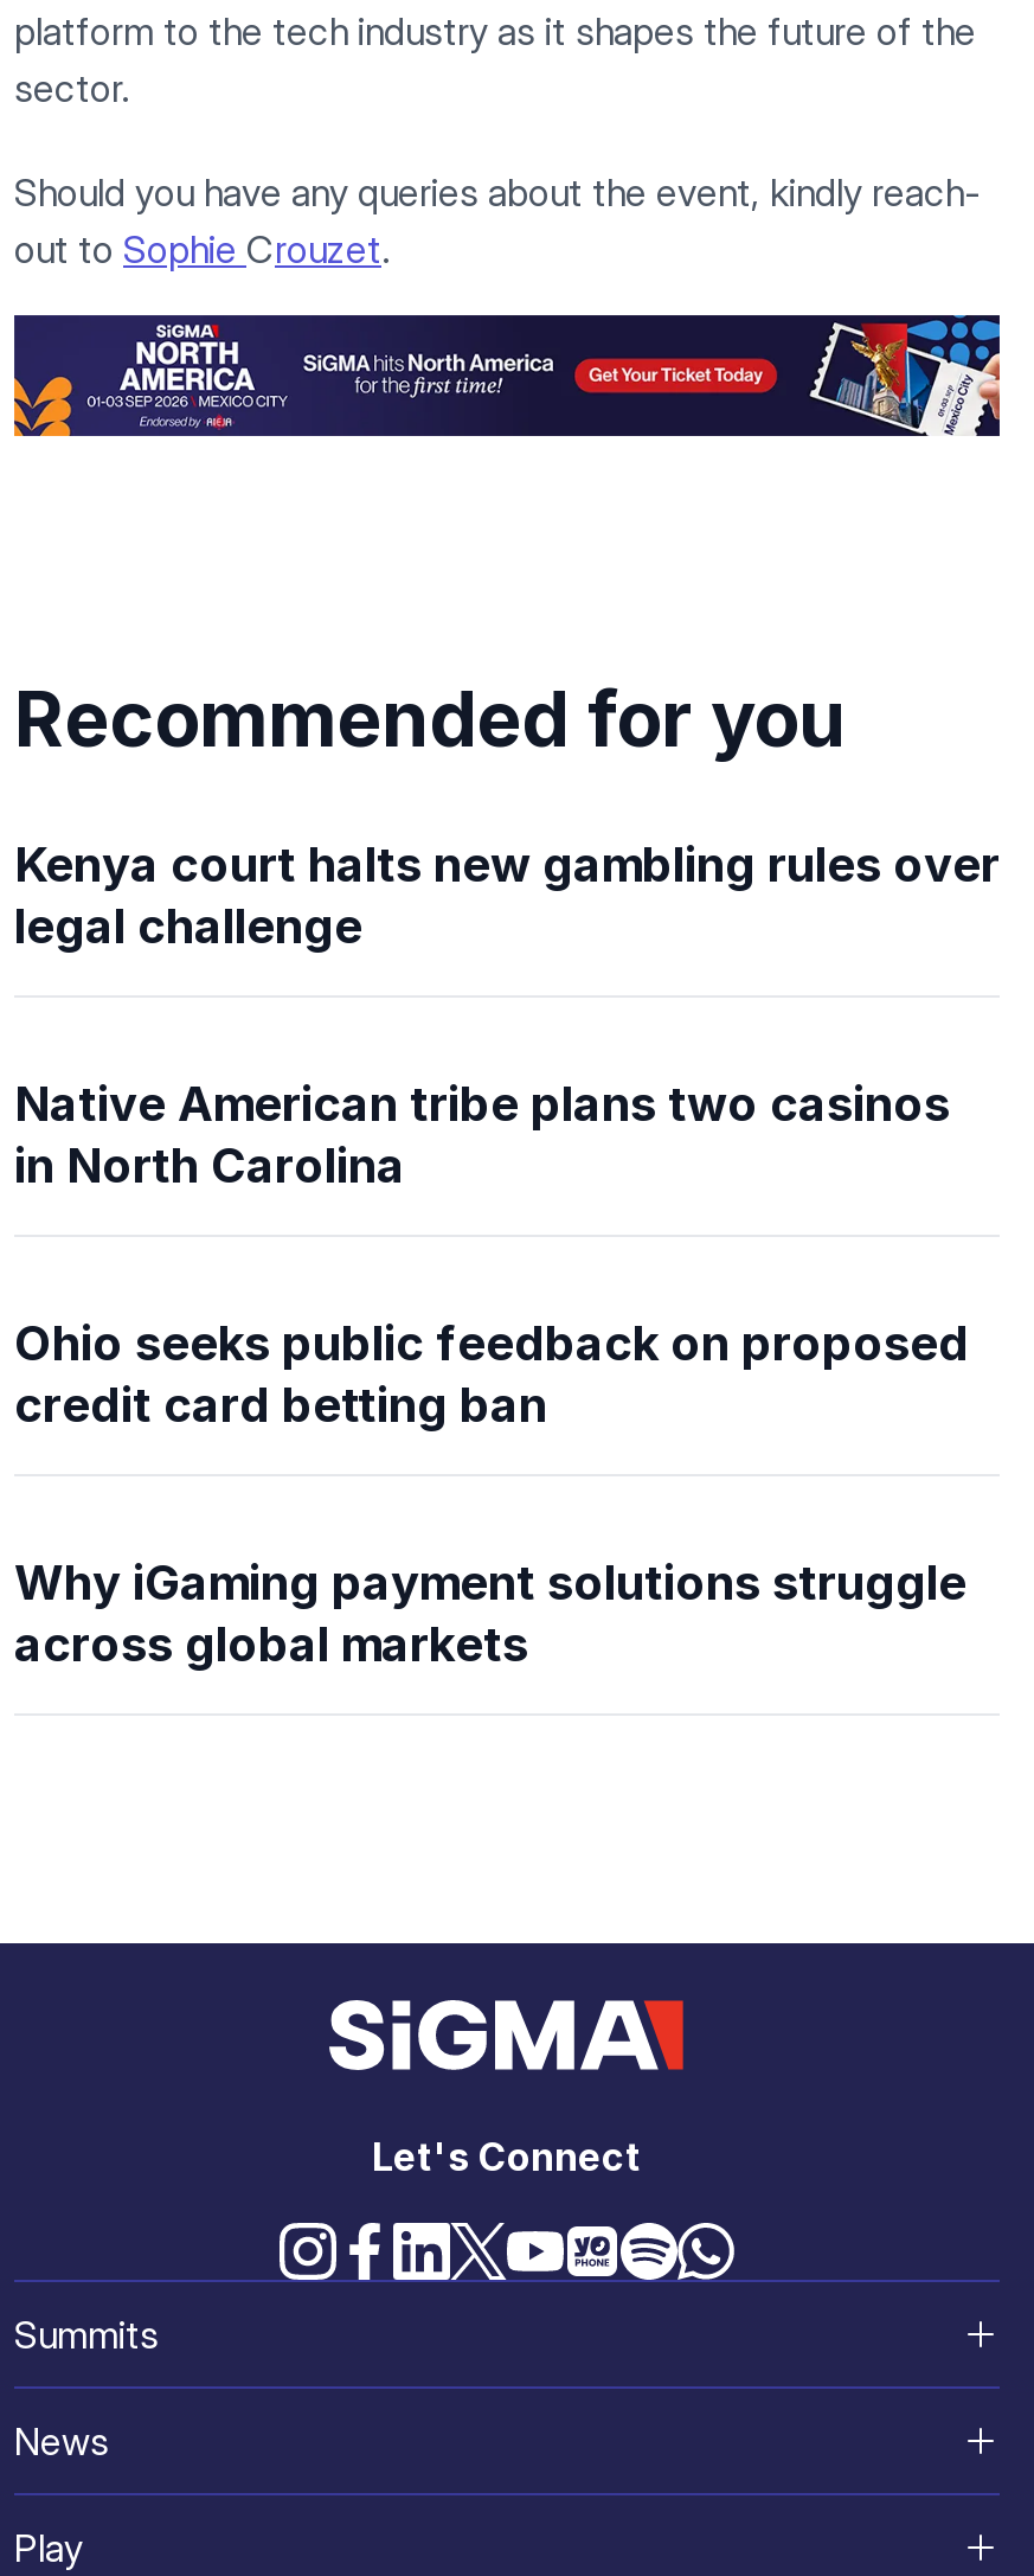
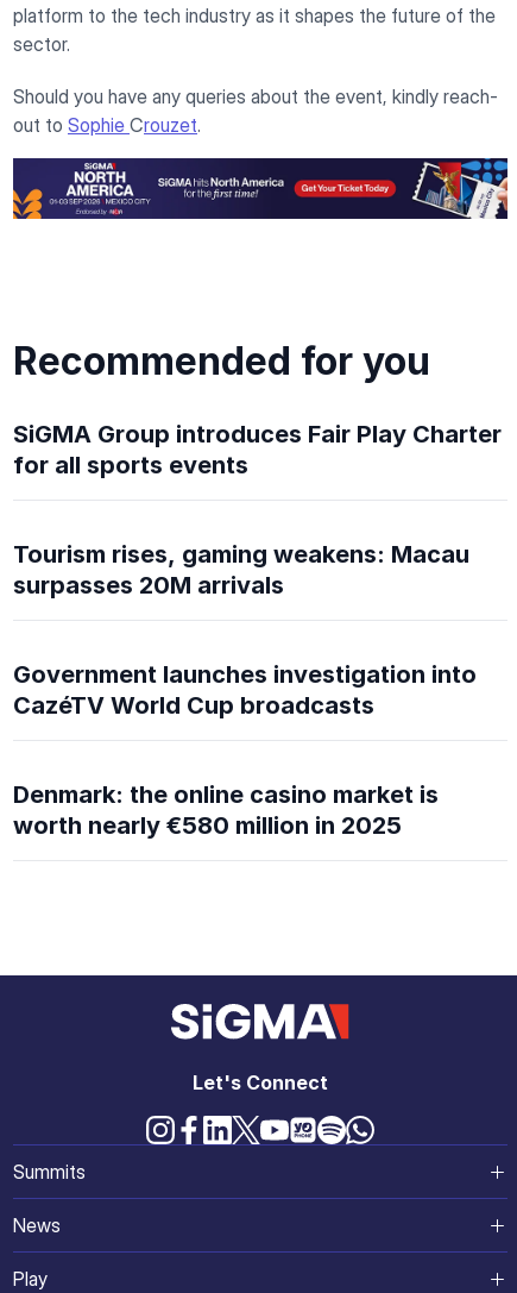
[14,837,1000,955] Kenya court halts new gambling rules over | legal challenge -> [13,420,502,479] SiGMA Group introduces Fair Play Charter | for all sports events
[14,1076,950,1195] Native American tribe plans two casinos | in North Carolina -> [13,540,469,600] Tourism rises, gaming weakens: Macau | surpasses 20M arrivals
[14,1315,969,1434] Ohio seeks public feedback on proposed | credit card betting ban -> [13,660,477,720] Government launches investigation into | CazéTV World Cup broadcasts
[14,1555,966,1673] Why iGaming payment solutions struggle | across global markets -> [13,780,439,840] Denmark: the online casino market is | worth nearly €580 million in 2025

